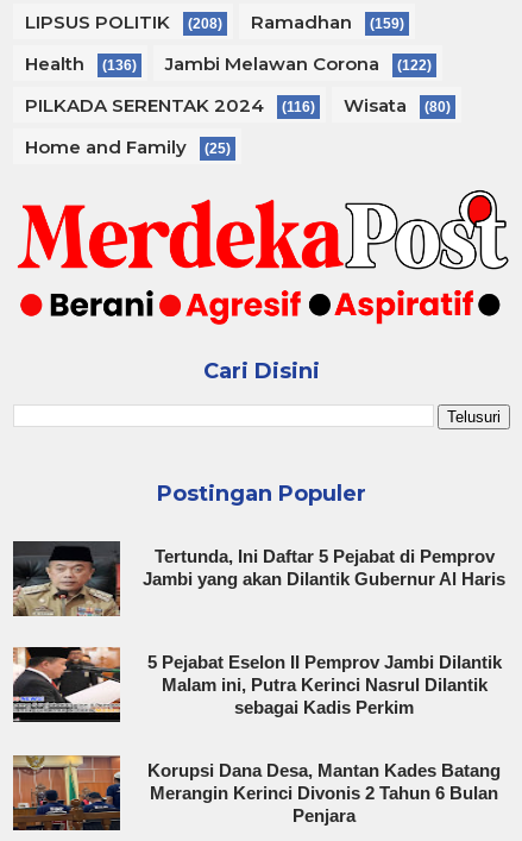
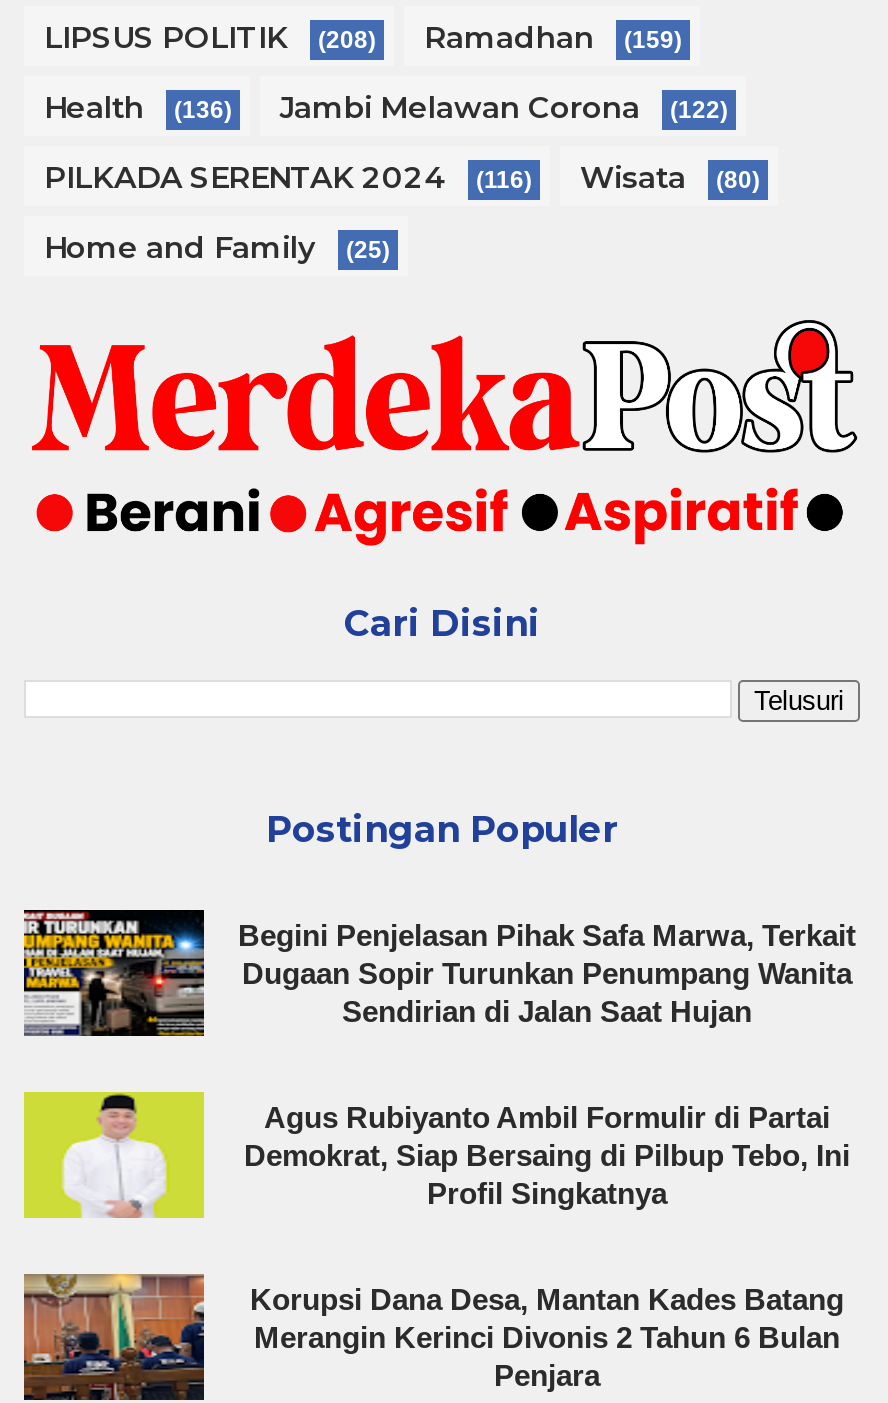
[12,541,505,617] [image] | Tertunda, Ini Daftar 5 Pejabat di Pemprov | Jambi yang akan Dilantik Gubernur Al Haris -> [22,910,856,1038] [image] | Begini Penjelasan Pihak Safa Marwa, Terkait | Dugaan Sopir Turunkan Penumpang Wanita | Sendirian di Jalan Saat Hujan
[12,646,501,723] [image] | 5 Pejabat Eselon II Pemprov Jambi Dilantik | Malam ini, Putra Kerinci Nasrul Dilantik | sebagai Kadis Perkim -> [22,1090,850,1220] [image] | Agus Rubiyanto Ambil Formulir di Partai | Demokrat, Siap Bersaing di Pilbup Tebo, Ini | Profil Singkatnya

